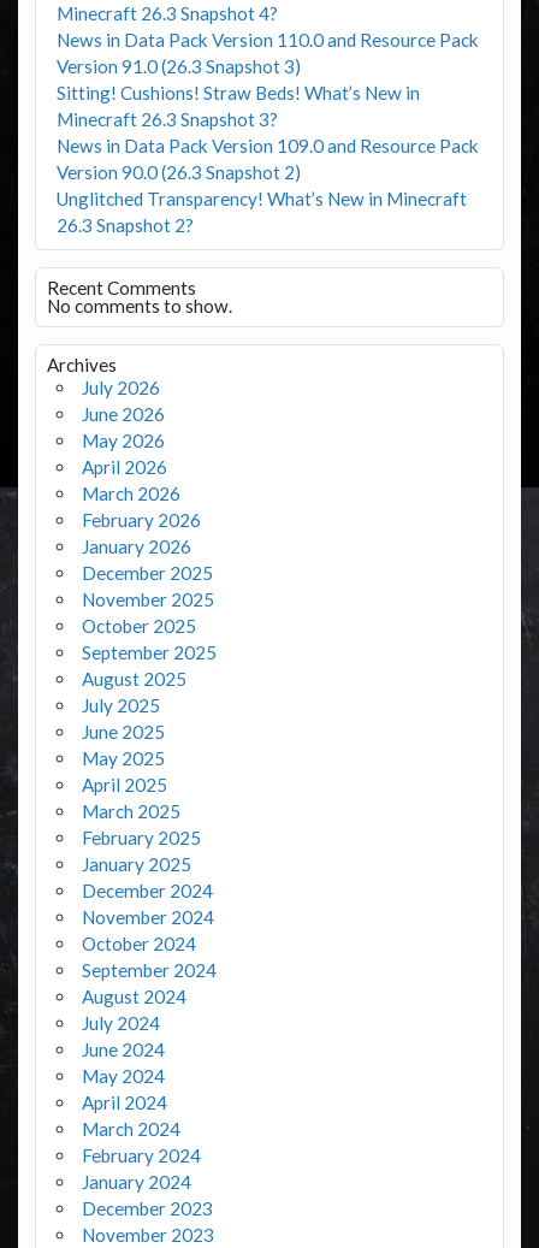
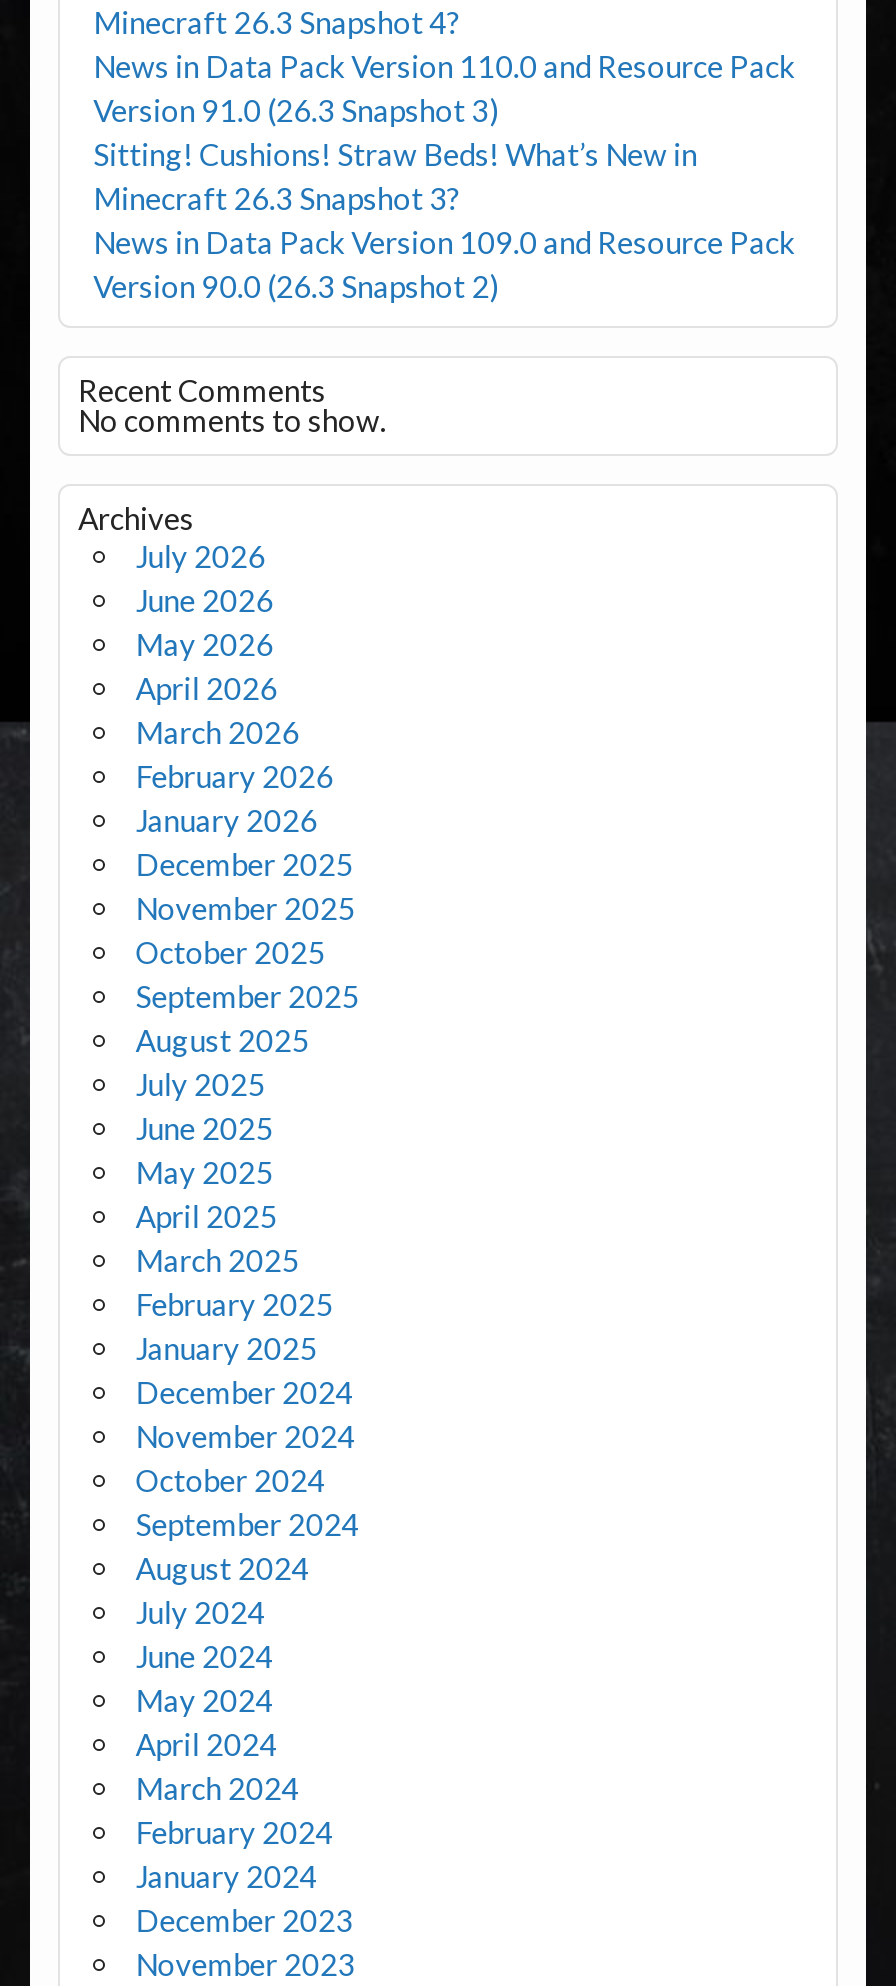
[56,188,466,236] Unglitched Transparency! What’s New in Minecraft | 26.3 Snapshot 2? -> none

